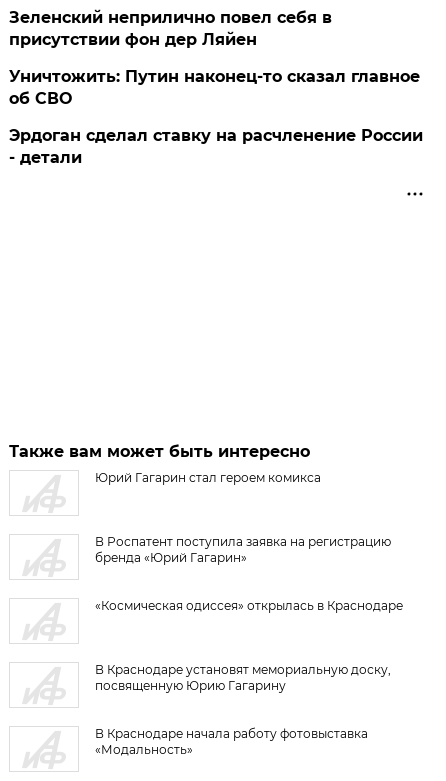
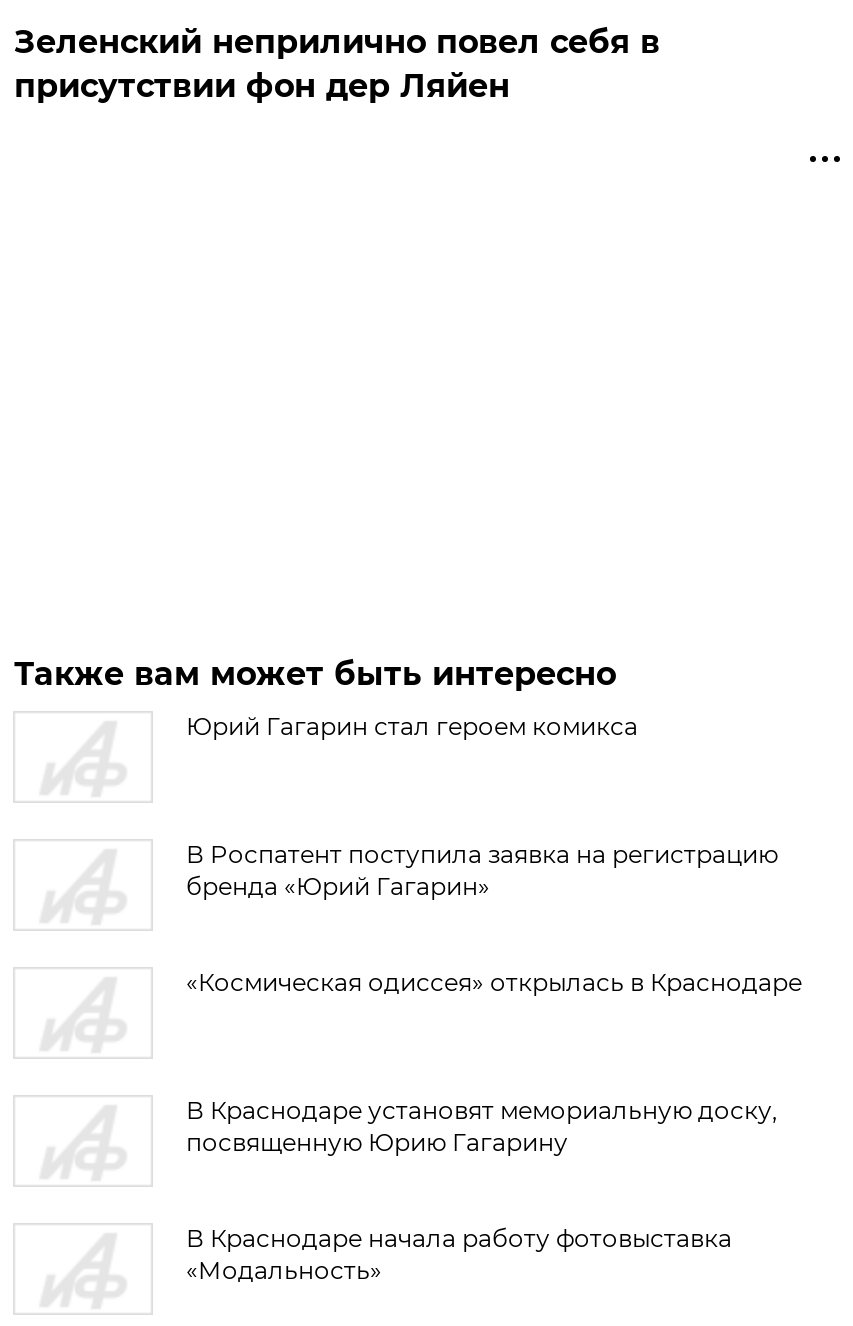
[9,67,423,167] Уничтожить: Путин наконец-то сказал главное | об СВО | Эрдоган сделал ставку на расчленение России | - детали -> none

